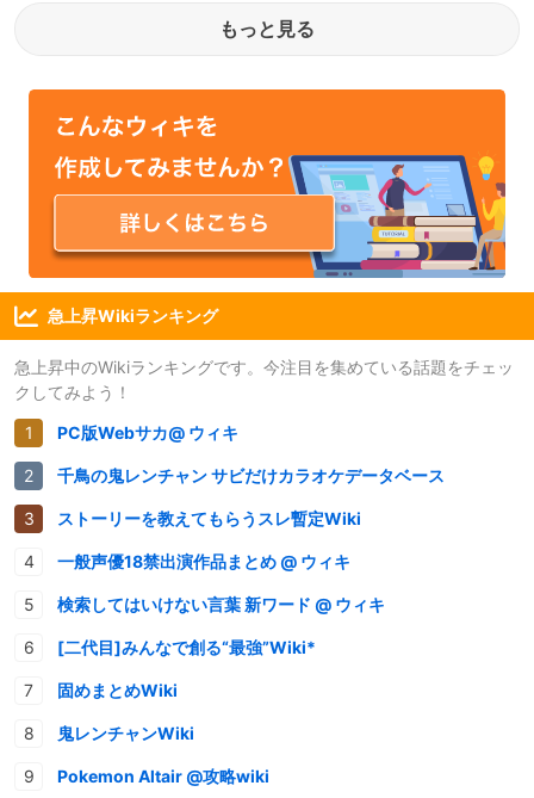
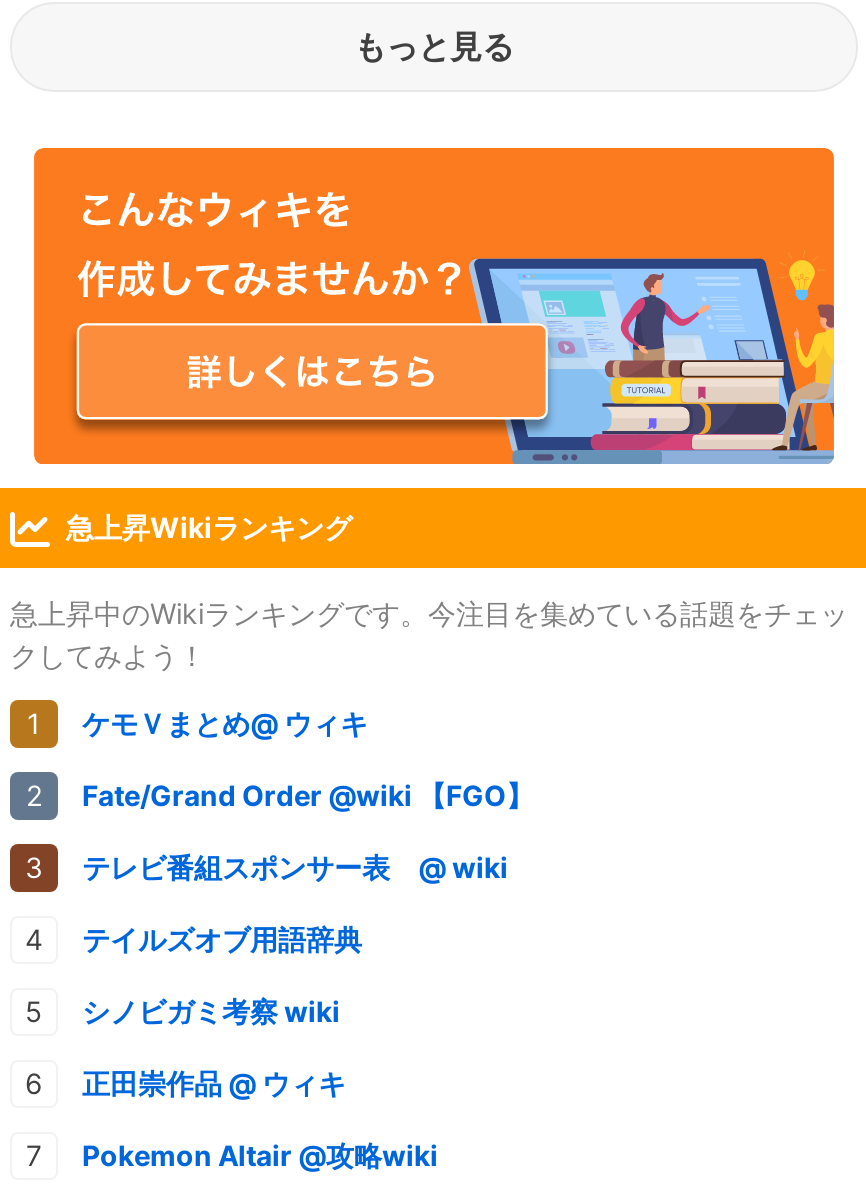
[57,422,445,743] PC版Webサカ@ ウィキ | 千鳥の鬼レンチャン サビだけカラオケデータベース | ストーリーを教えてもらうスレ暫定Wiki | 一般声優18禁出演作品まとめ @ ウィキ | 検索してはいけない言葉 新ワード @ ウィキ | [二代目]みんなで創る“最強”Wiki* | 固めまとめWiki | 鬼レンチャンWiki -> [82,705,534,1099] ケモＶまとめ@ ウィキ | Fate/Grand Order @wiki 【FGO】 | テレビ番組スポンサー表 @ wiki | テイルズオブ用語辞典 | シノビガミ考察 wiki | 正田崇作品 @ ウィキ

